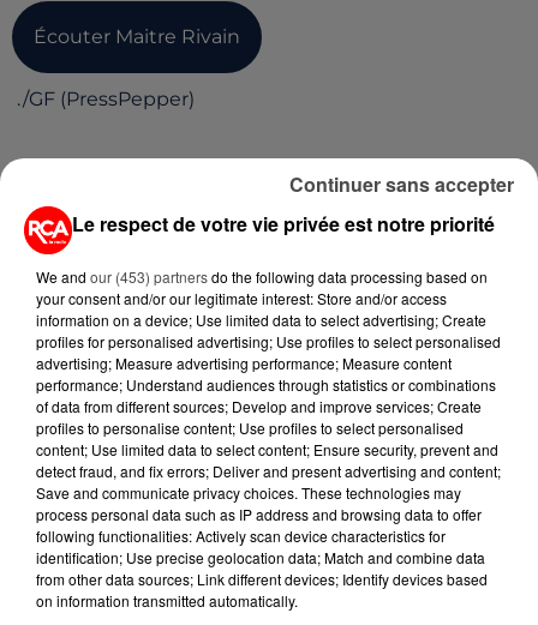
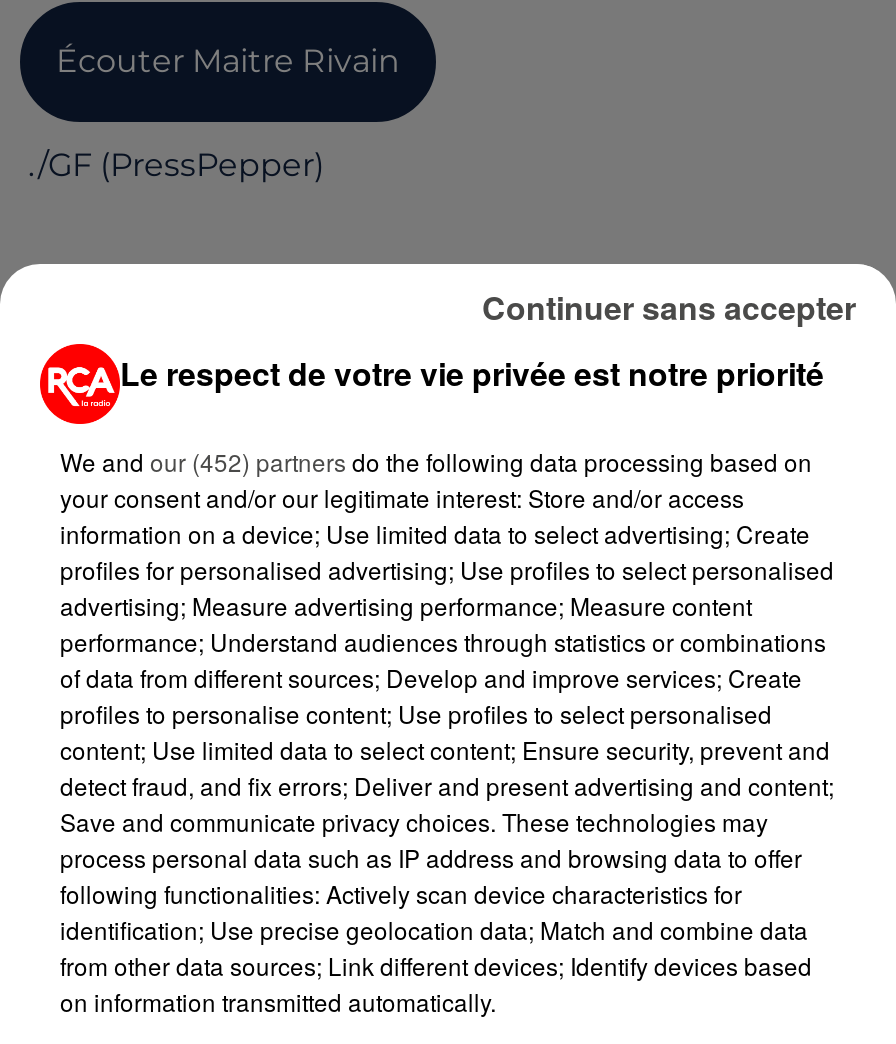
[36,266,488,287] We and our (453) partners do the following data processing based on -> [60,444,812,478] We and our (452) partners do the following data processing based on

